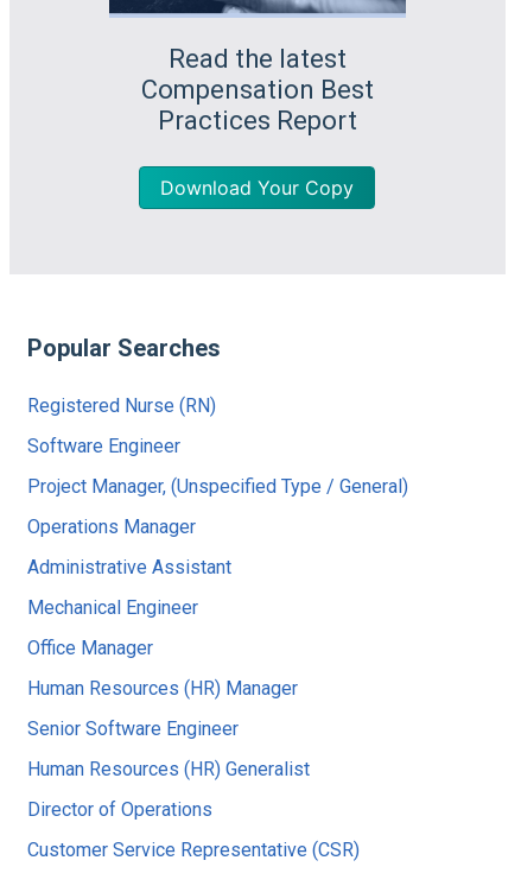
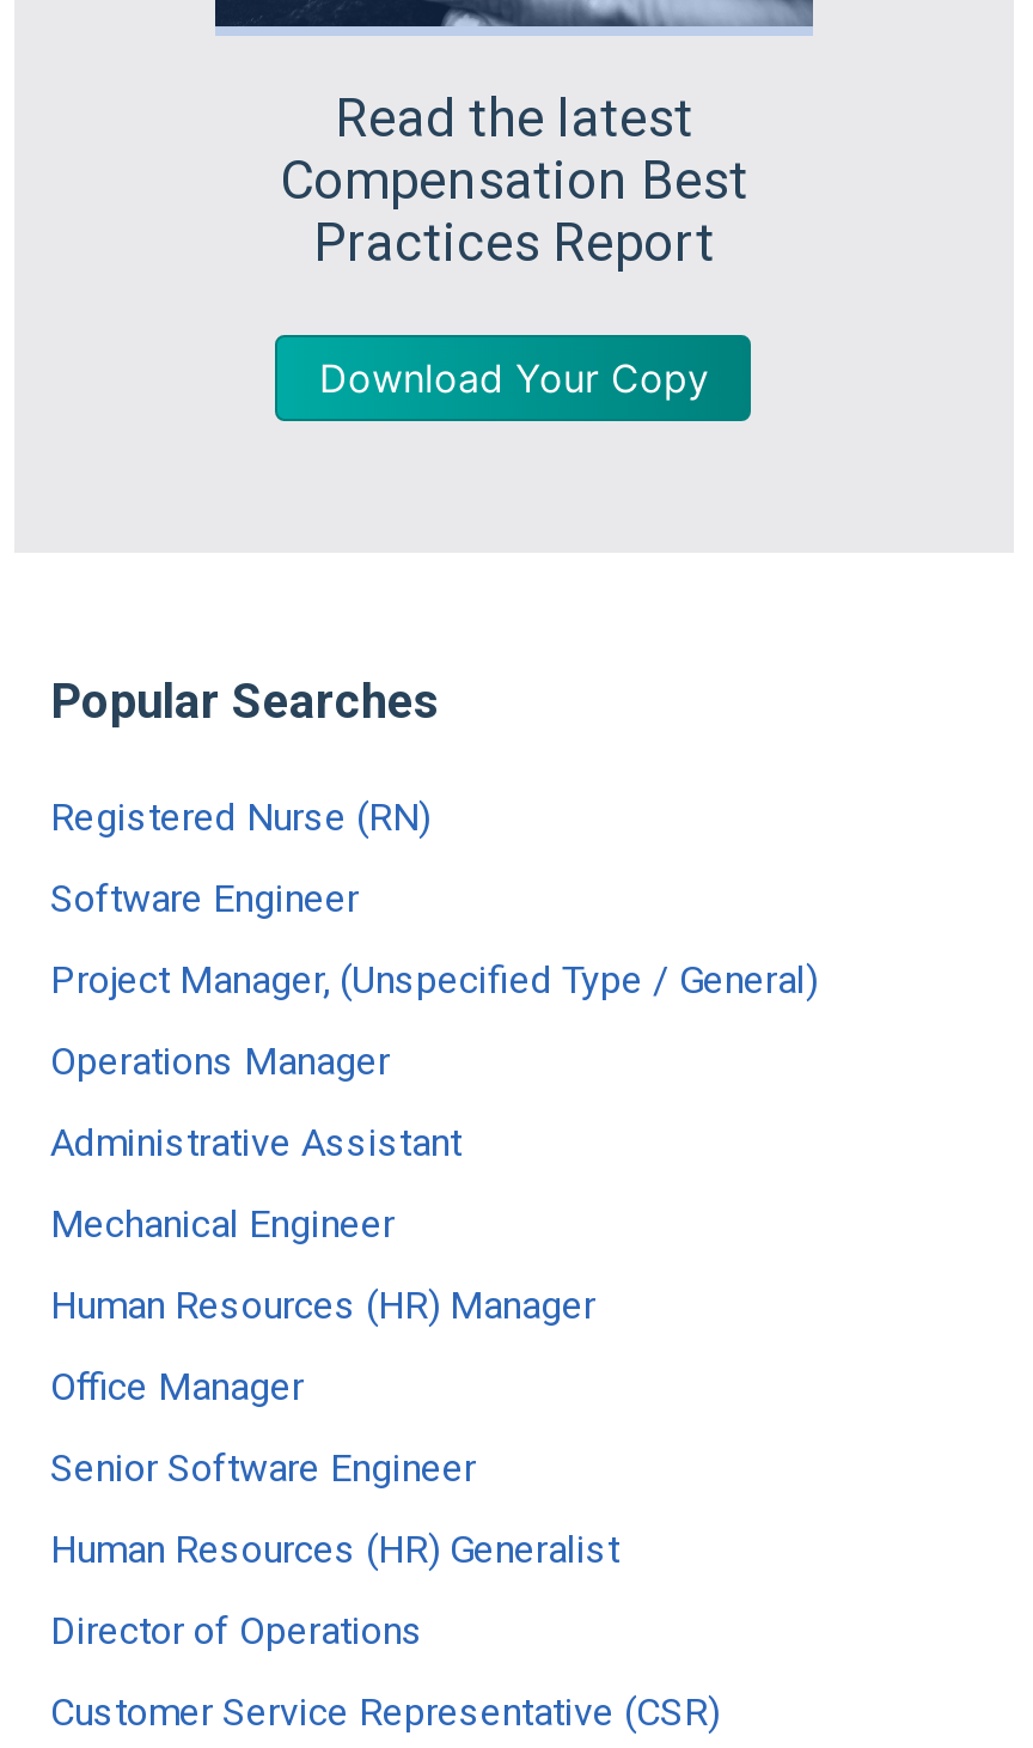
moved [27,637,153,660] -> [50,1365,304,1410]: Office Manager
moved [27,677,298,700] -> [50,1284,595,1329]: Human Resources (HR) Manager

